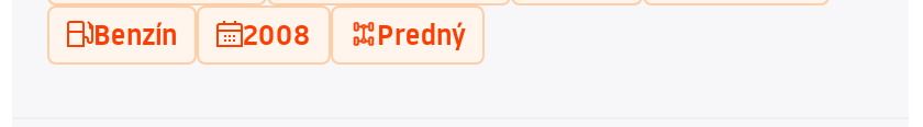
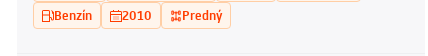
[93,14,465,54] Benzín 2008 Predný -> [54,6,222,24] Benzín 2010 Predný

